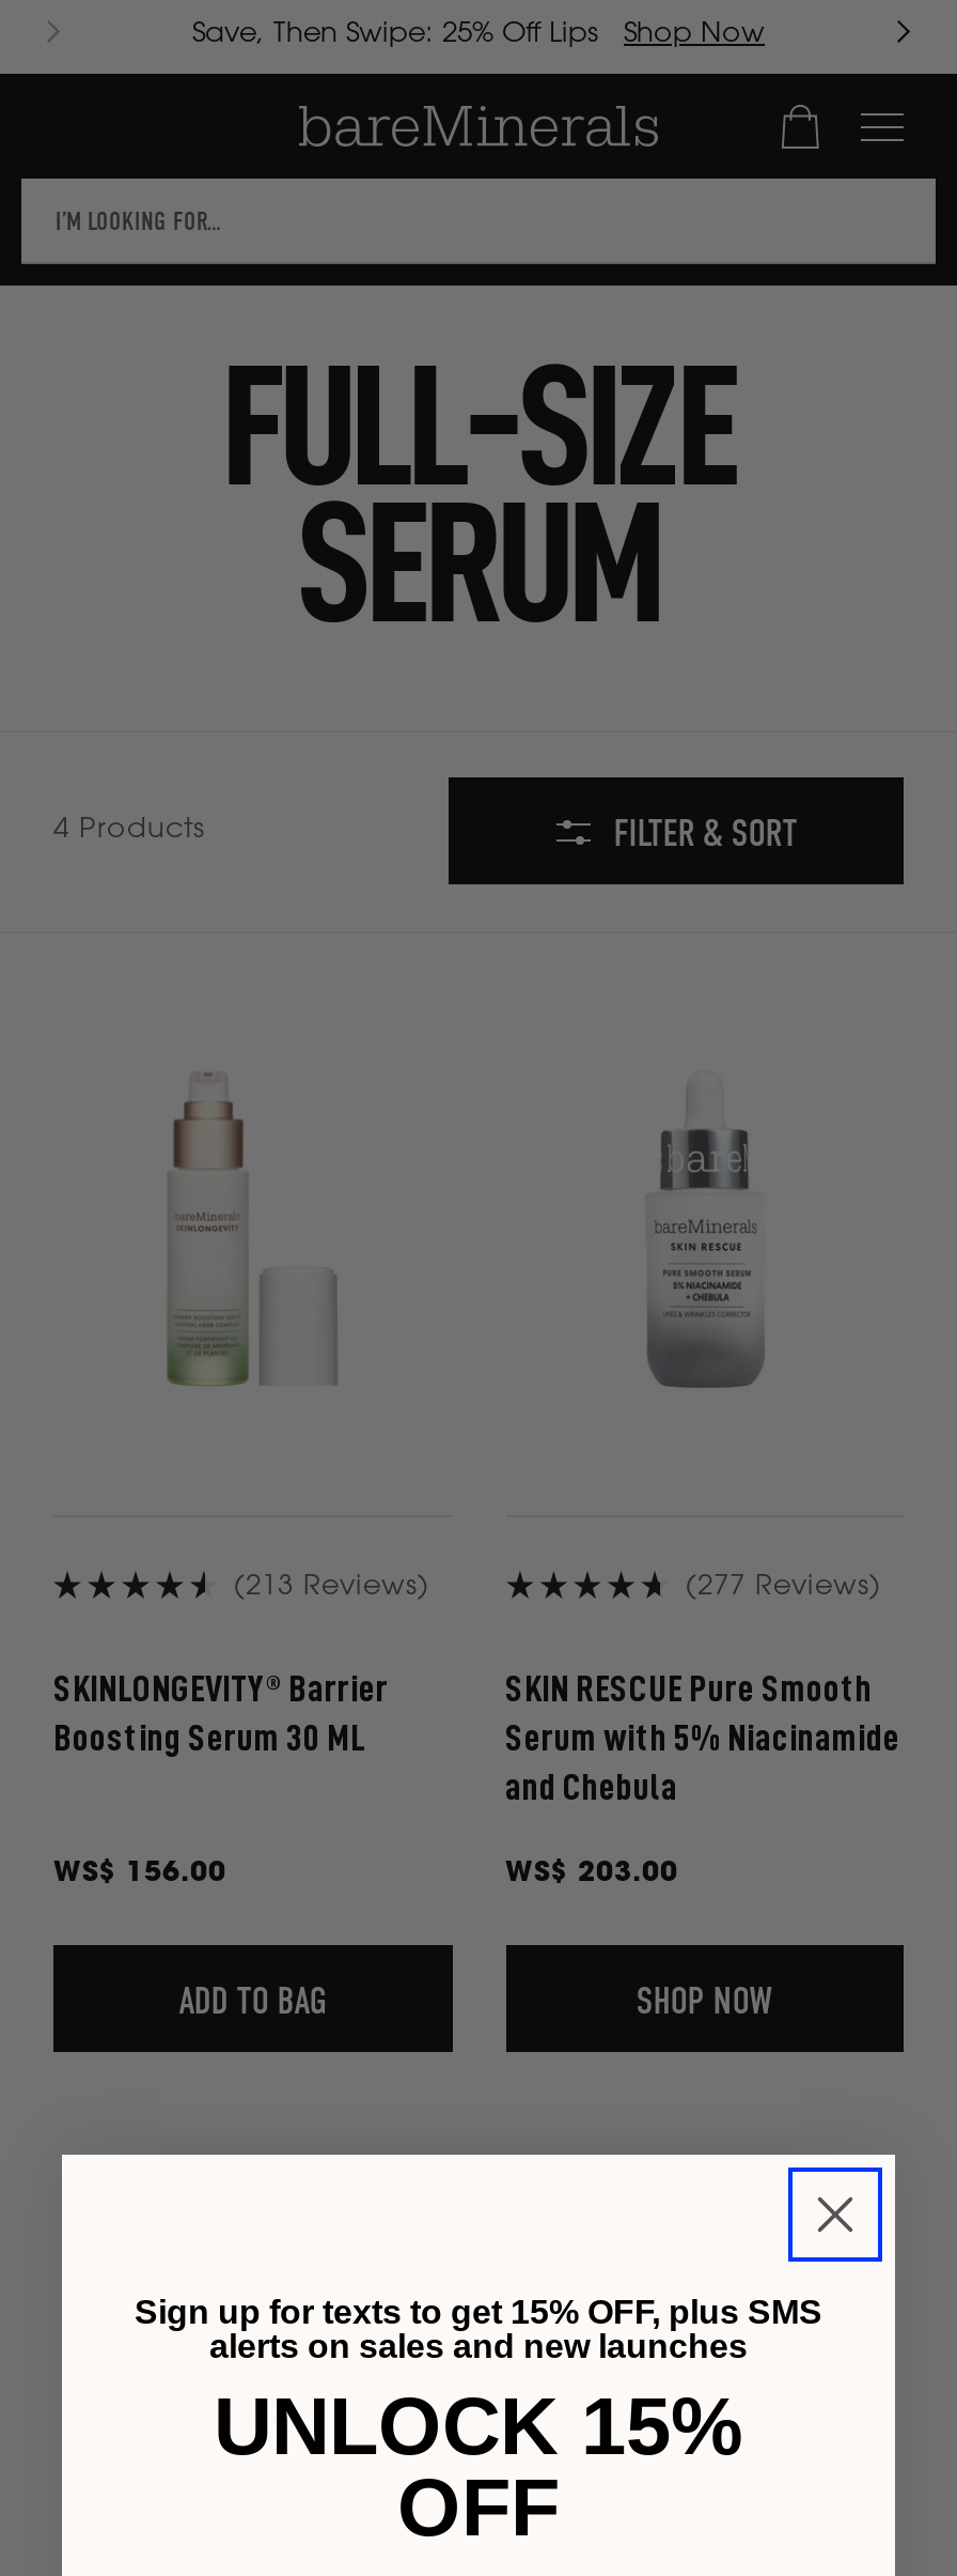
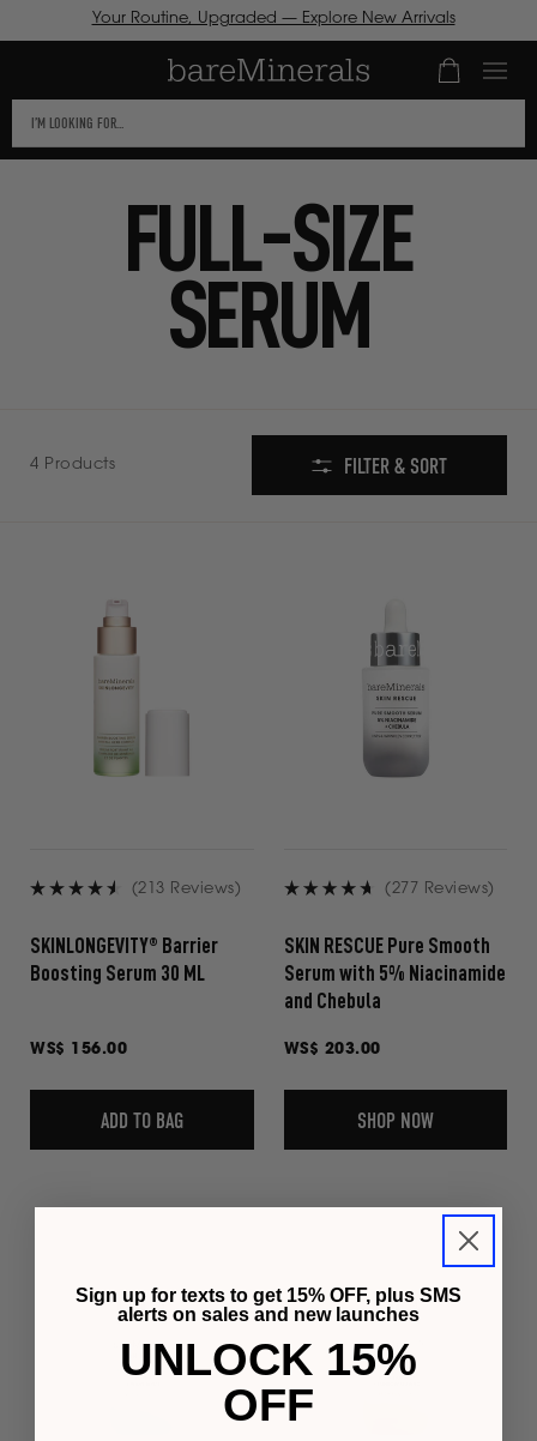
[192,20,765,48] Save, Then Swipe: 25% Off Lips | Shop Now -> [92,11,455,26] Your Routine, Upgraded — Explore New Arrivals

